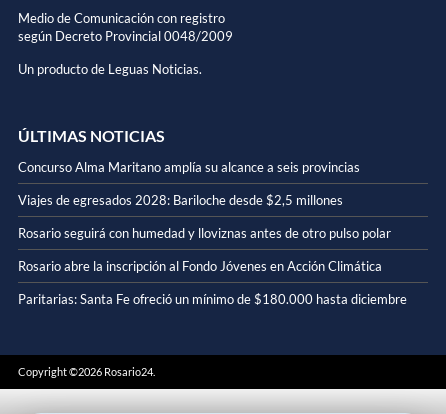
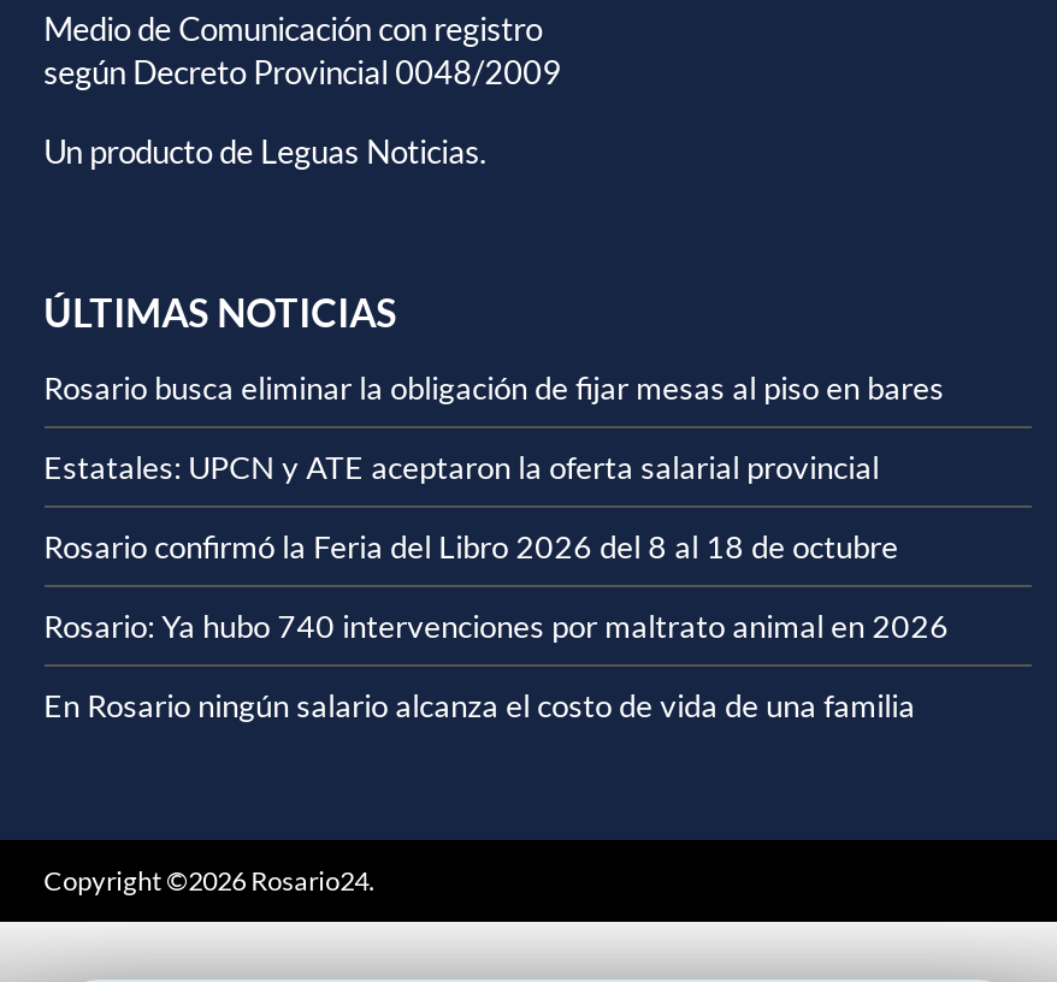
[18,159,360,175] Concurso Alma Maritano amplía su alcance a seis provincias -> [44,368,944,407] Rosario busca eliminar la obligación de fijar mesas al piso en bares
[18,192,343,208] Viajes de egresados 2028: Bariloche desde $2,5 millones -> [44,448,879,486] Estatales: UPCN y ATE aceptaron la oferta salarial provincial
[18,225,391,241] Rosario seguirá con humedad y lloviznas antes de otro pulso polar -> [44,527,899,566] Rosario confirmó la Feria del Libro 2026 del 8 al 18 de octubre
[18,258,382,274] Rosario abre la inscripción al Fondo Jóvenes en Acción Climática -> [44,607,949,645] Rosario: Ya hubo 740 intervenciones por maltrato animal en 2026
[18,291,407,307] Paritarias: Santa Fe ofreció un mínimo de $180.000 hasta diciembre -> [44,686,915,725] En Rosario ningún salario alcanza el costo de vida de una familia

